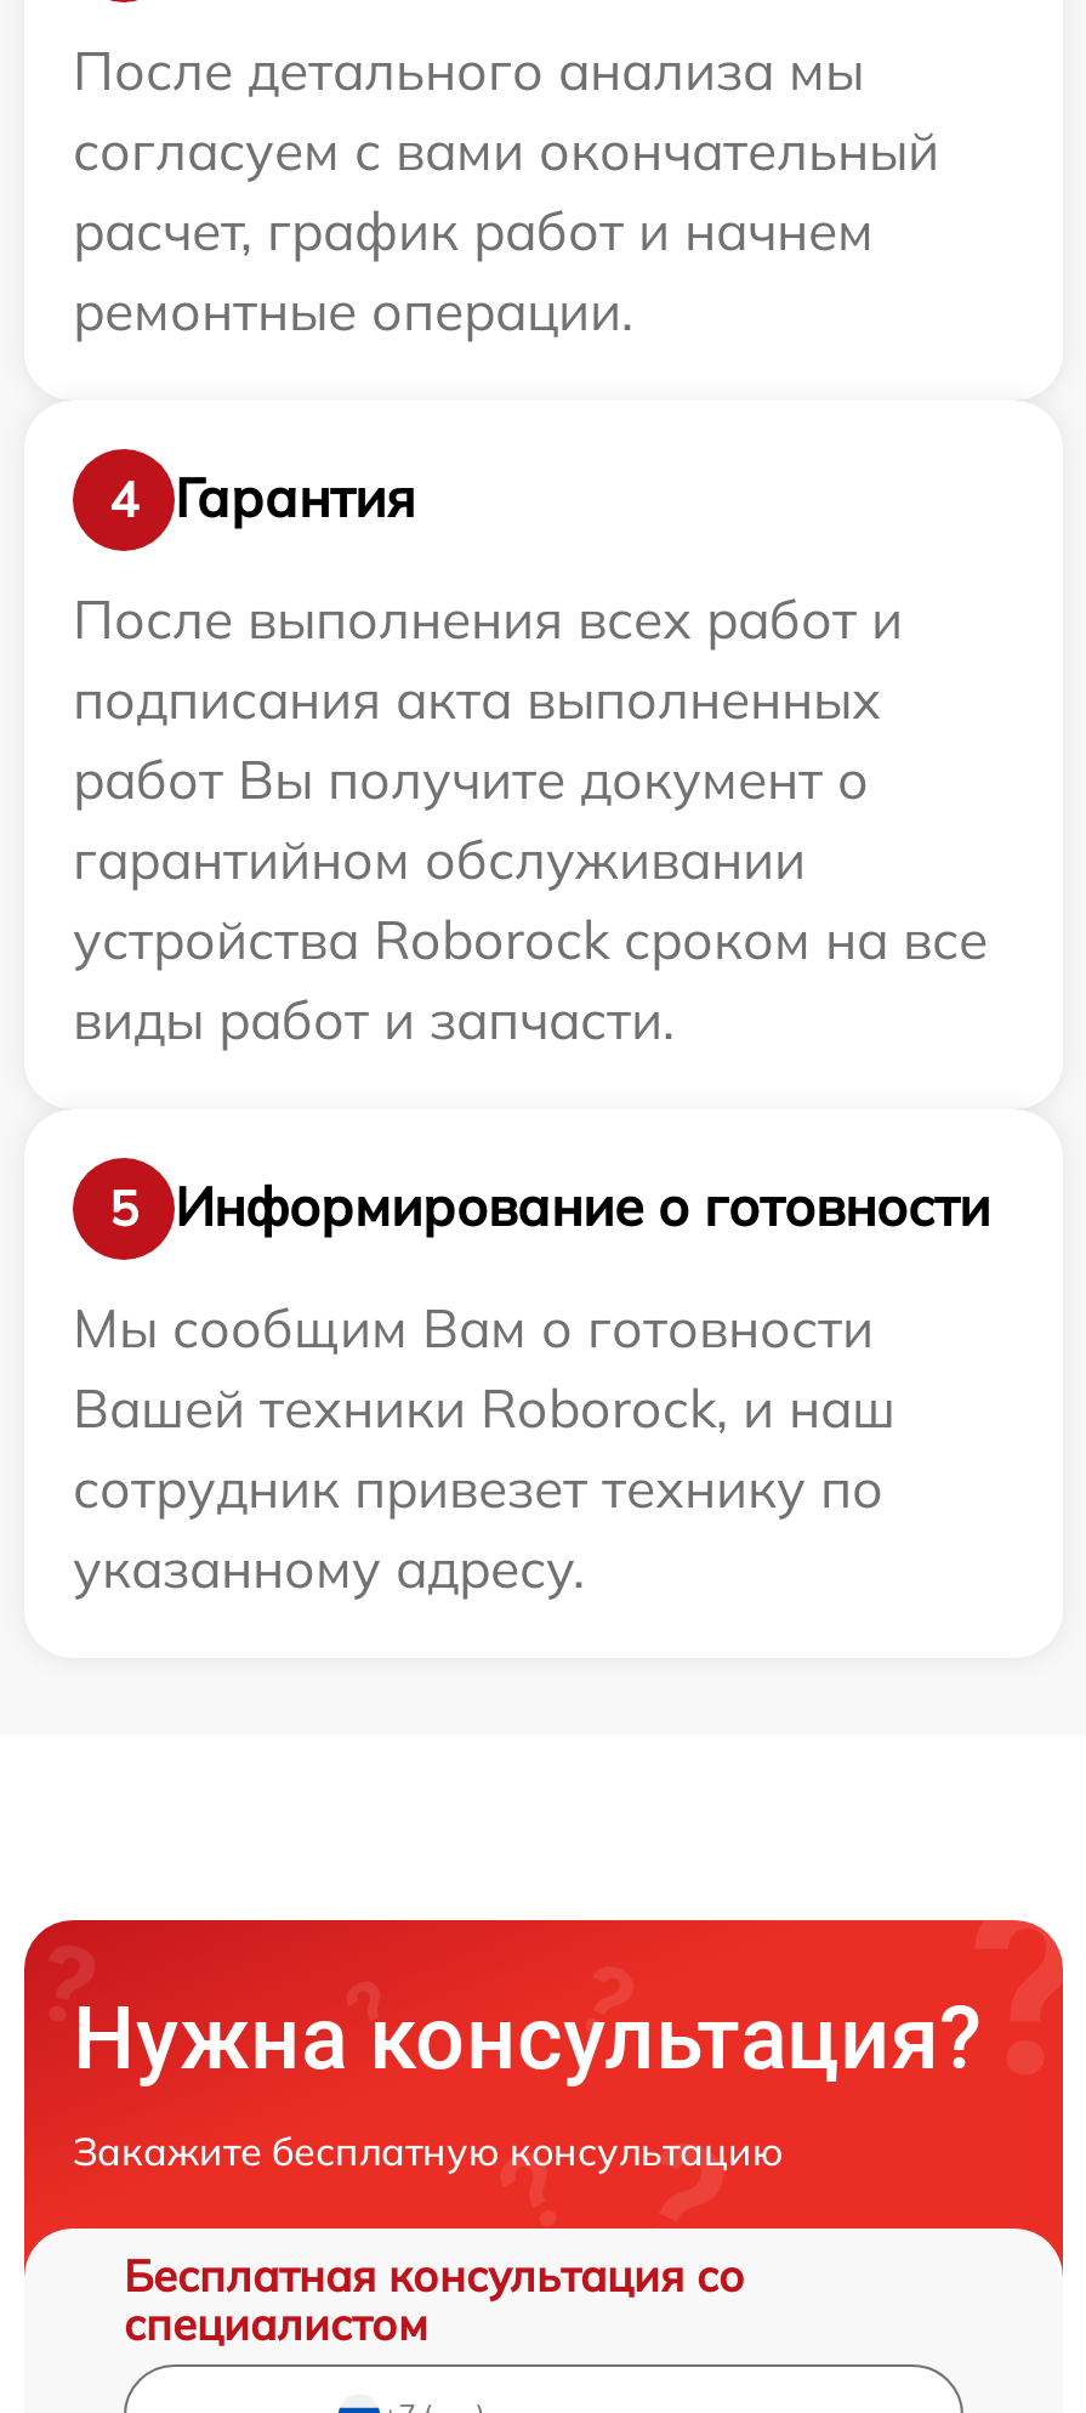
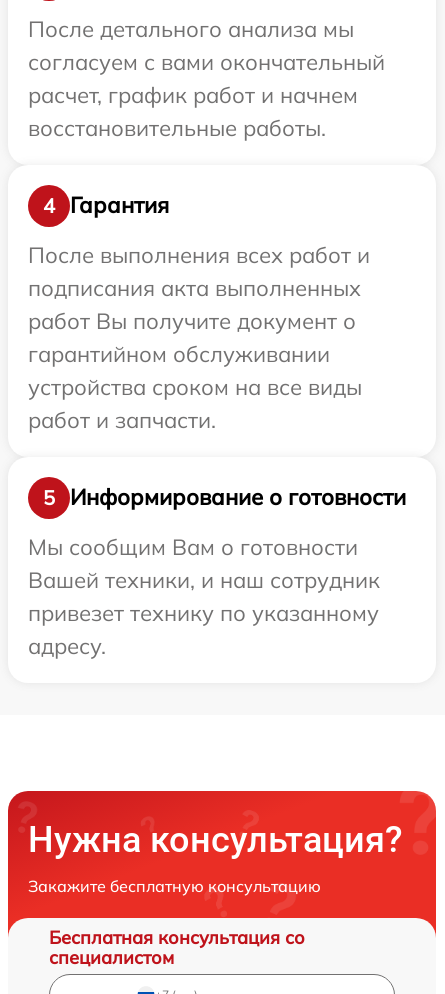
[73,276,633,344] ремонтные операции. -> [28,113,326,141] восстановительные работы.
[73,904,988,1052] устройства Roborock сроком на все | виды работ и запчасти. -> [28,372,362,433] устройства сроком на все виды | работ и запчасти.
[73,1373,895,1601] Вашей техники Roborock, и наш | сотрудник привезет технику по | указанному адресу. -> [28,565,380,659] Вашей техники, и наш сотрудник | привезет технику по указанному | адресу.

